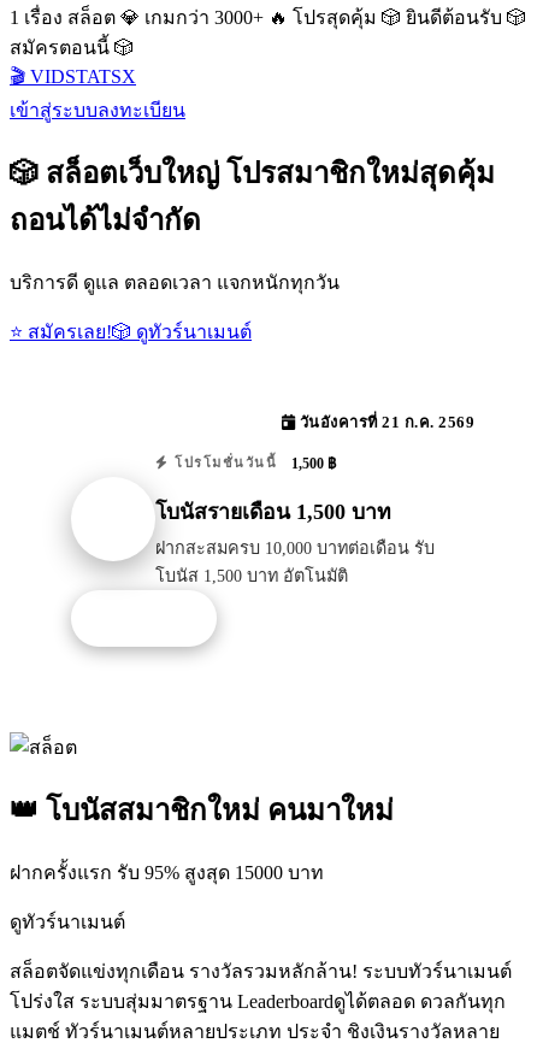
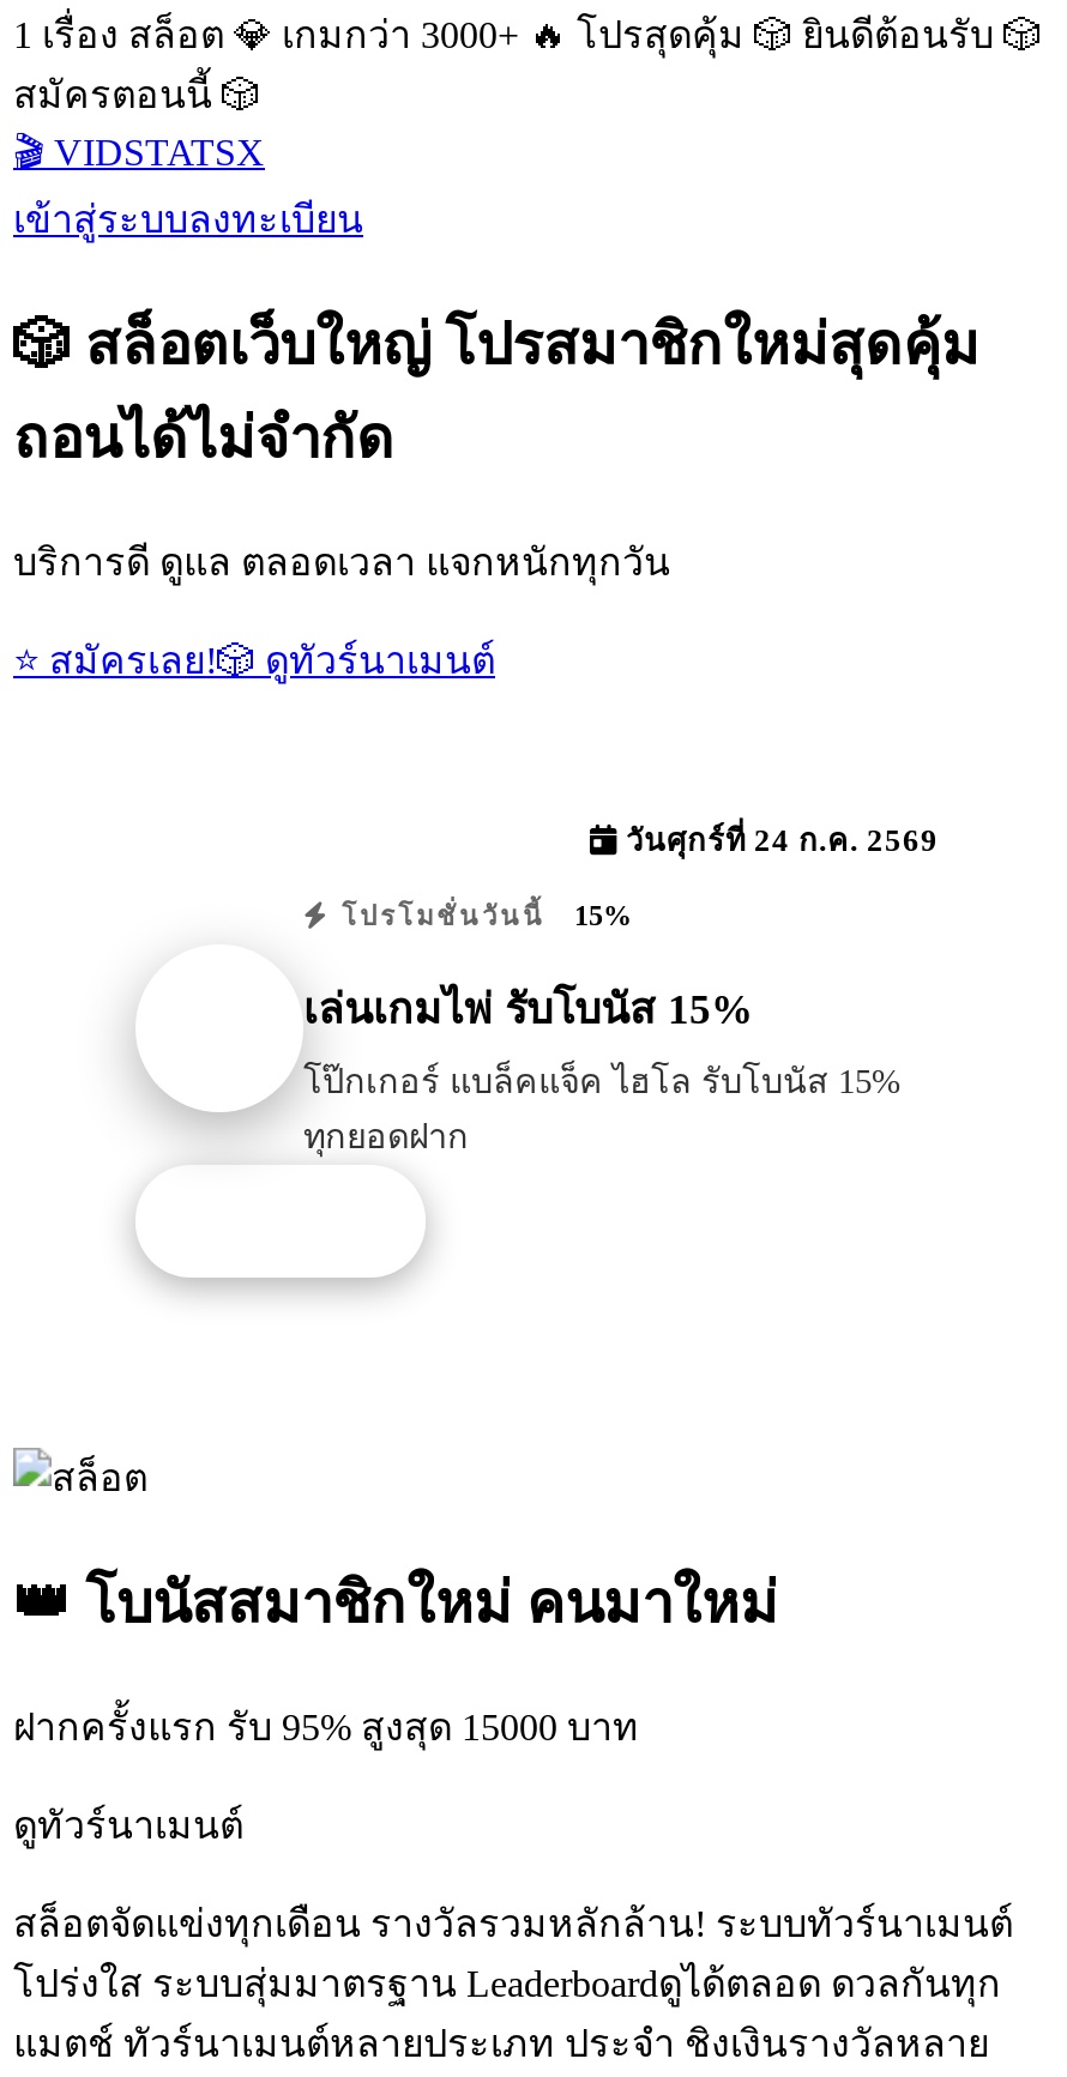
[295,414,474,431] วันอังคารที่ 21 ก.ค. 2569 -> [617,824,939,858] วันศุกร์ที่ 24 ก.ค. 2569
[169,455,336,472] โปรโมชั่นวันนี้ 1,500 ฿ -> [331,898,632,932] โปรโมชั่นวันนี้ 15%
[155,500,391,524] โบนัสรายเดือน 1,500 บาท -> [303,986,754,1034] เล่นเกมไพ่ รับโบนัส 15%
[155,539,435,586] ฝากสะสมครบ 10,000 บาทต่อเดือน รับ | โบนัส 1,500 บาท อัตโนมัติ -> [303,1063,900,1156] โป๊กเกอร์ แบล็คแจ็ค ไฮโล รับโบนัส 15% | ทุกยอดฝาก

